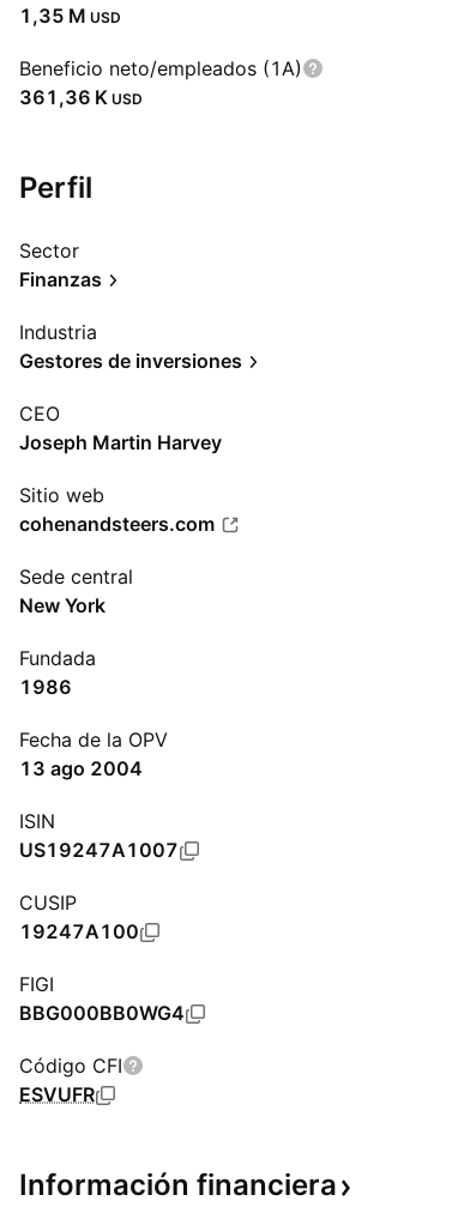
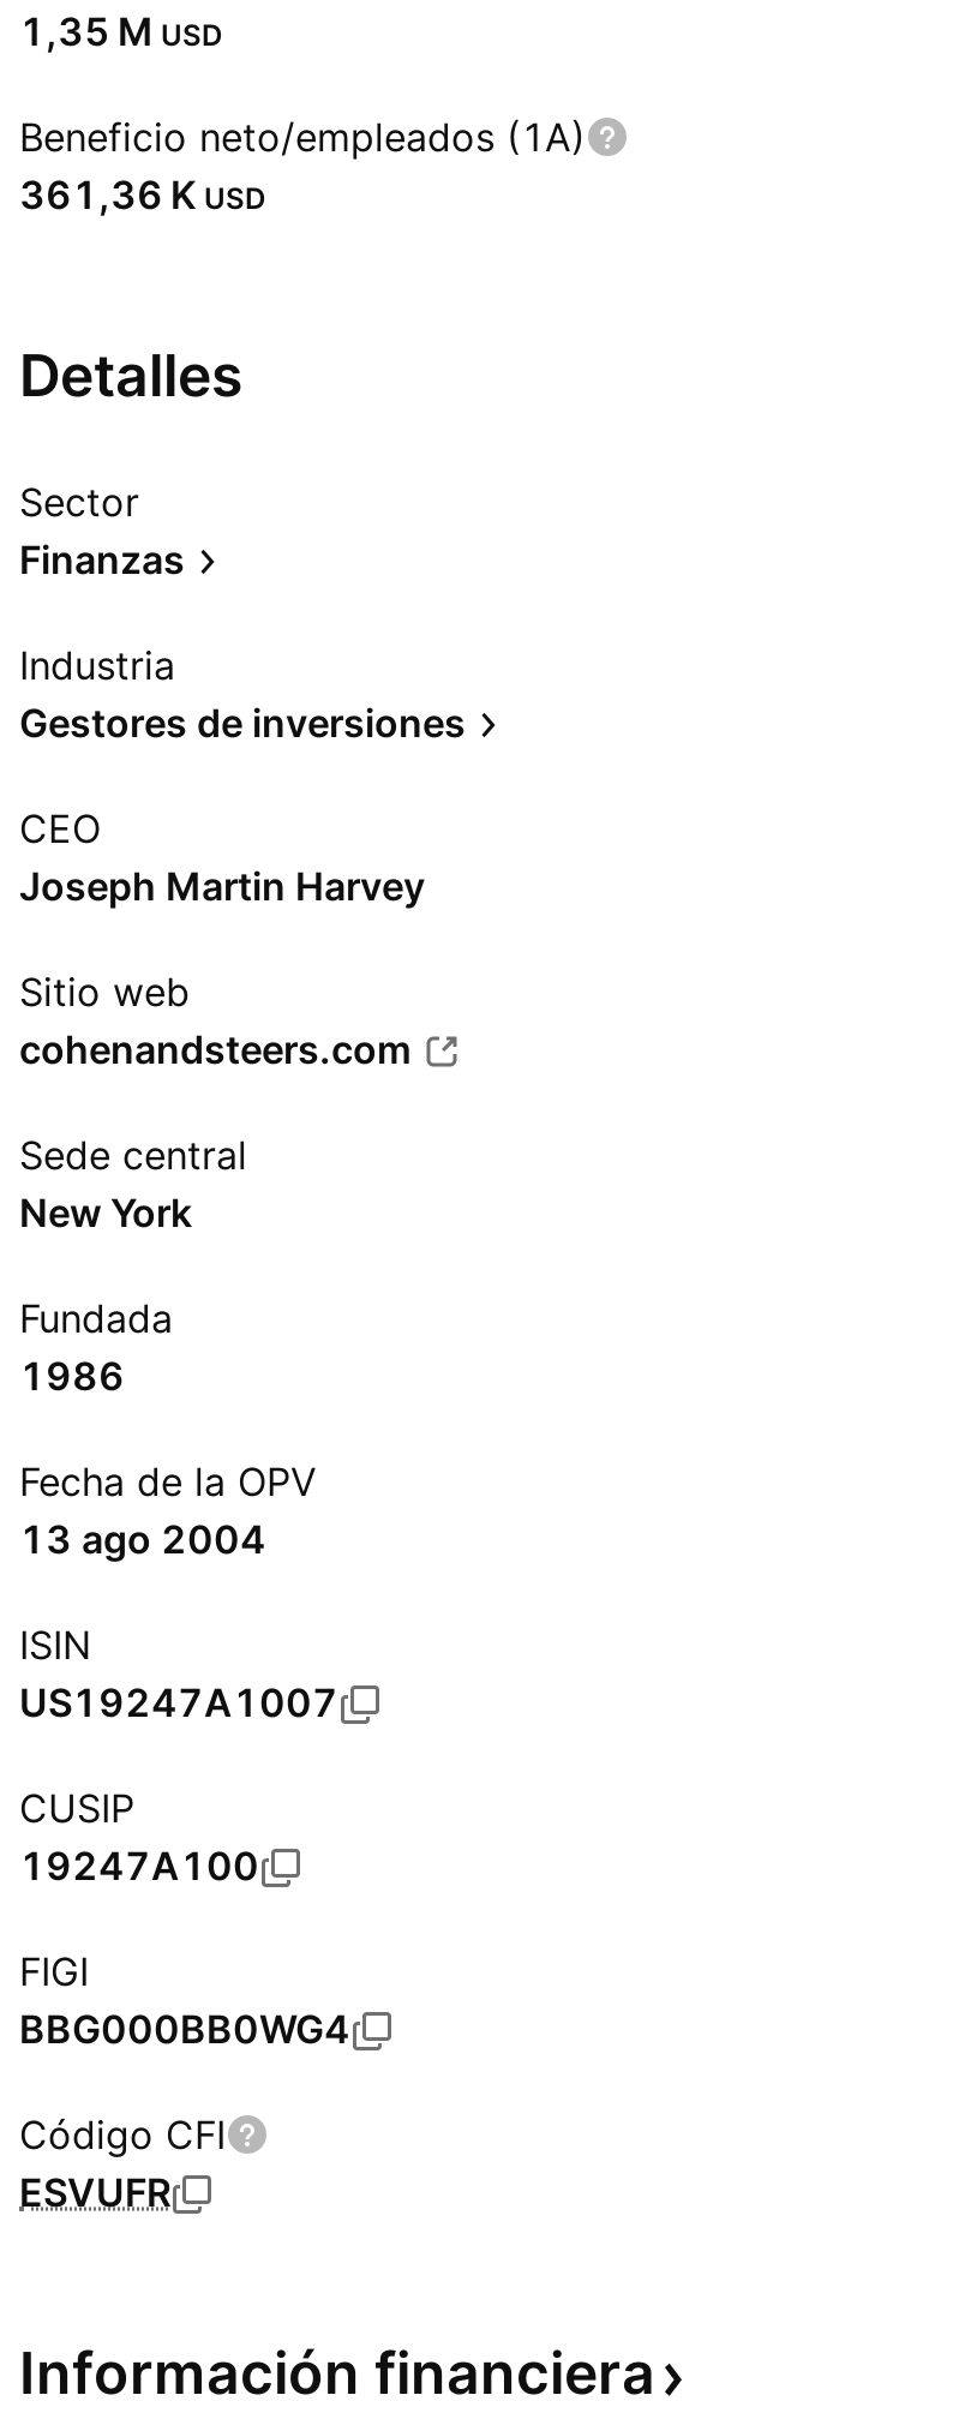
[19,170,92,205] Perfil -> [19,341,242,411] Detalles

